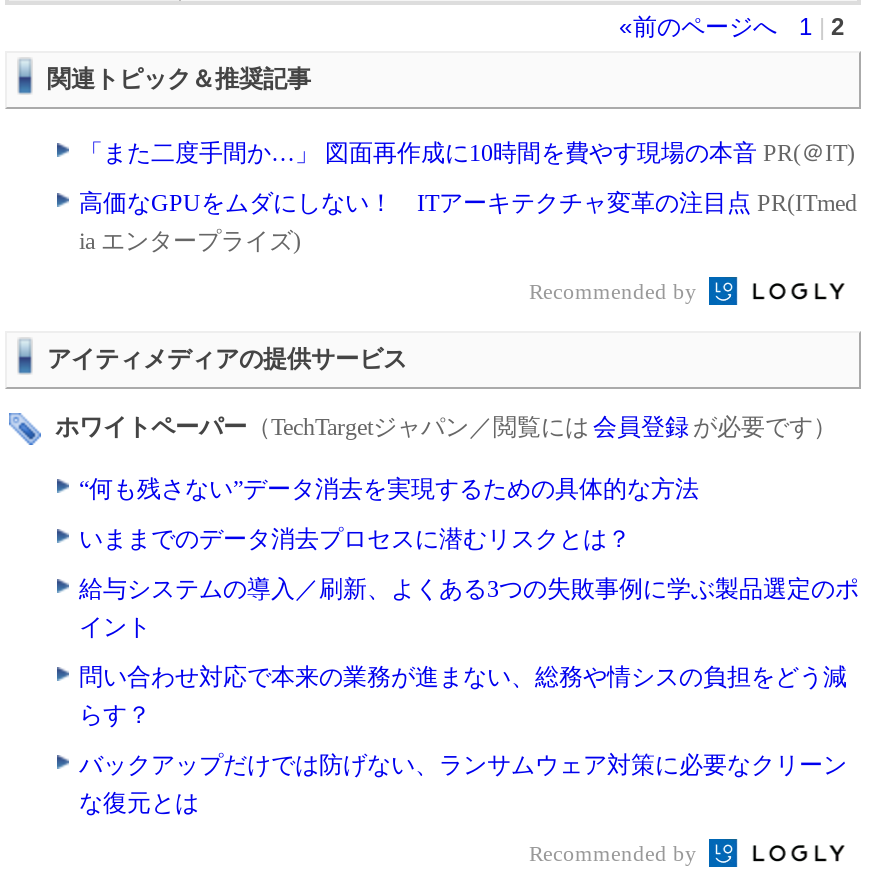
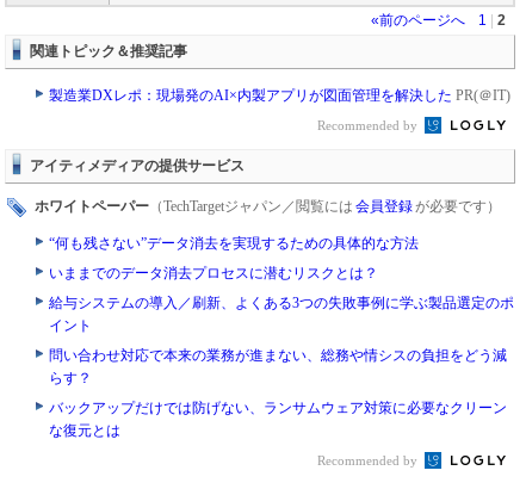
[79,139,857,255] 「また二度手間か…」 図面再作成に10時間を費やす現場の本音PR(＠IT) | 高価なGPUをムダにしない！ ITアーキテクチャ変革の注目点PR(ITmed | ia エンタープライズ) -> [49,87,510,104] 製造業DXレポ：現場発のAI×内製アプリが図面管理を解決したPR(＠IT)

